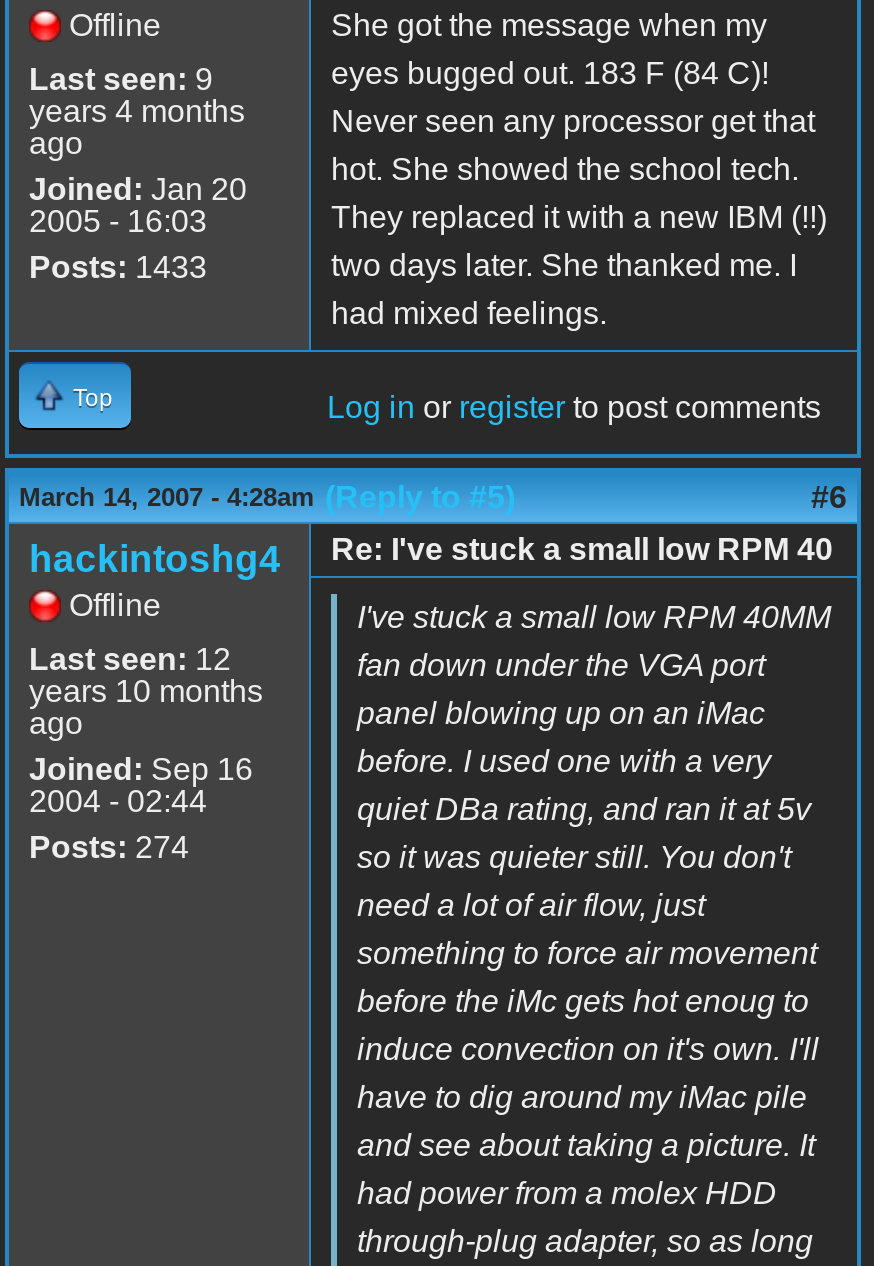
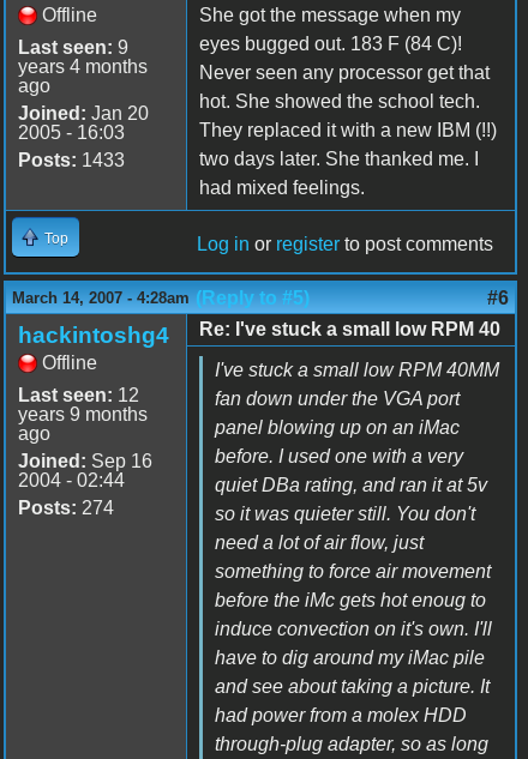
[29,674,263,708] years 10 months -> [18,404,148,424] years 9 months

